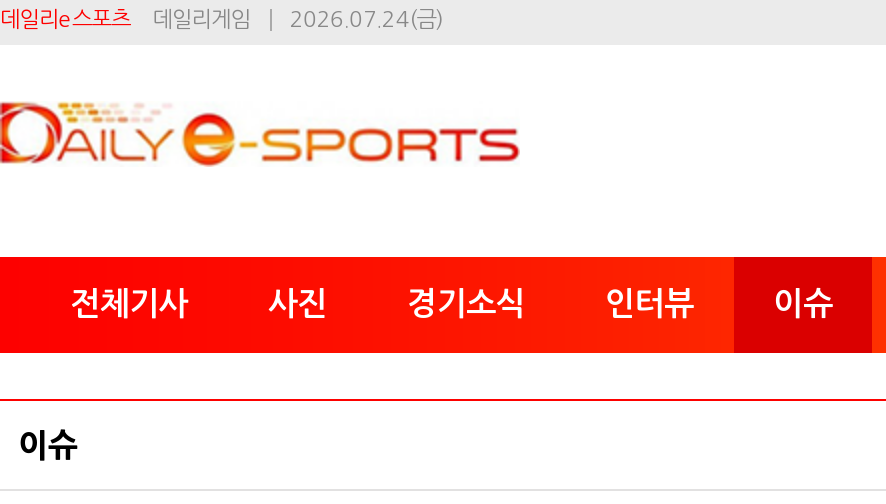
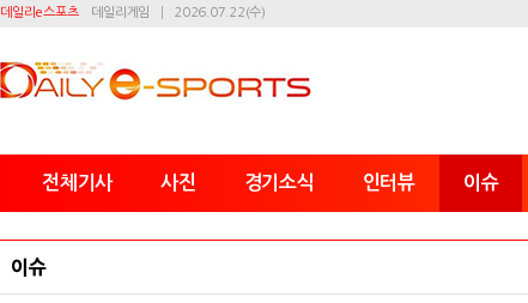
[0,9,444,31] 데일리e스포츠 데일리게임 2026.07.24(금) -> [0,6,266,19] 데일리e스포츠 데일리게임 2026.07.22(수)

